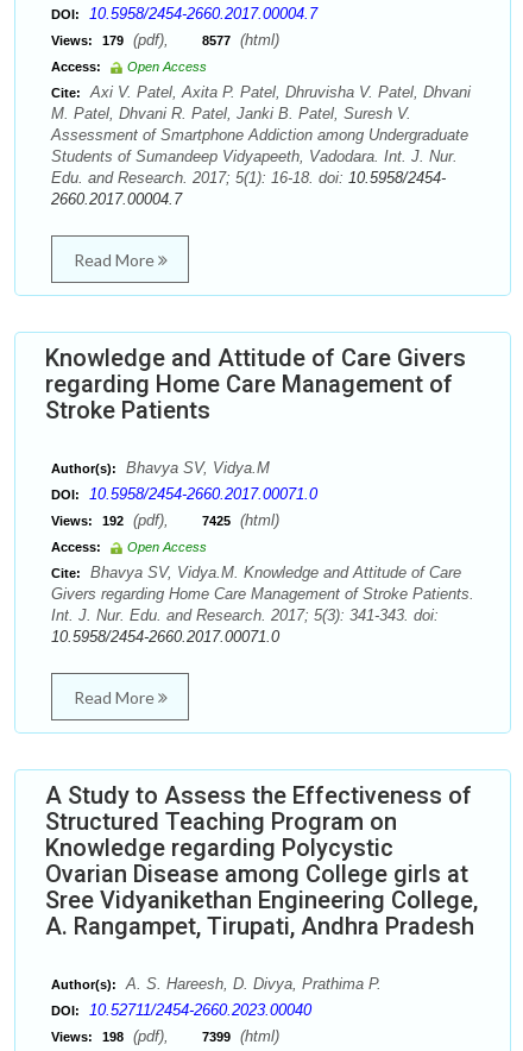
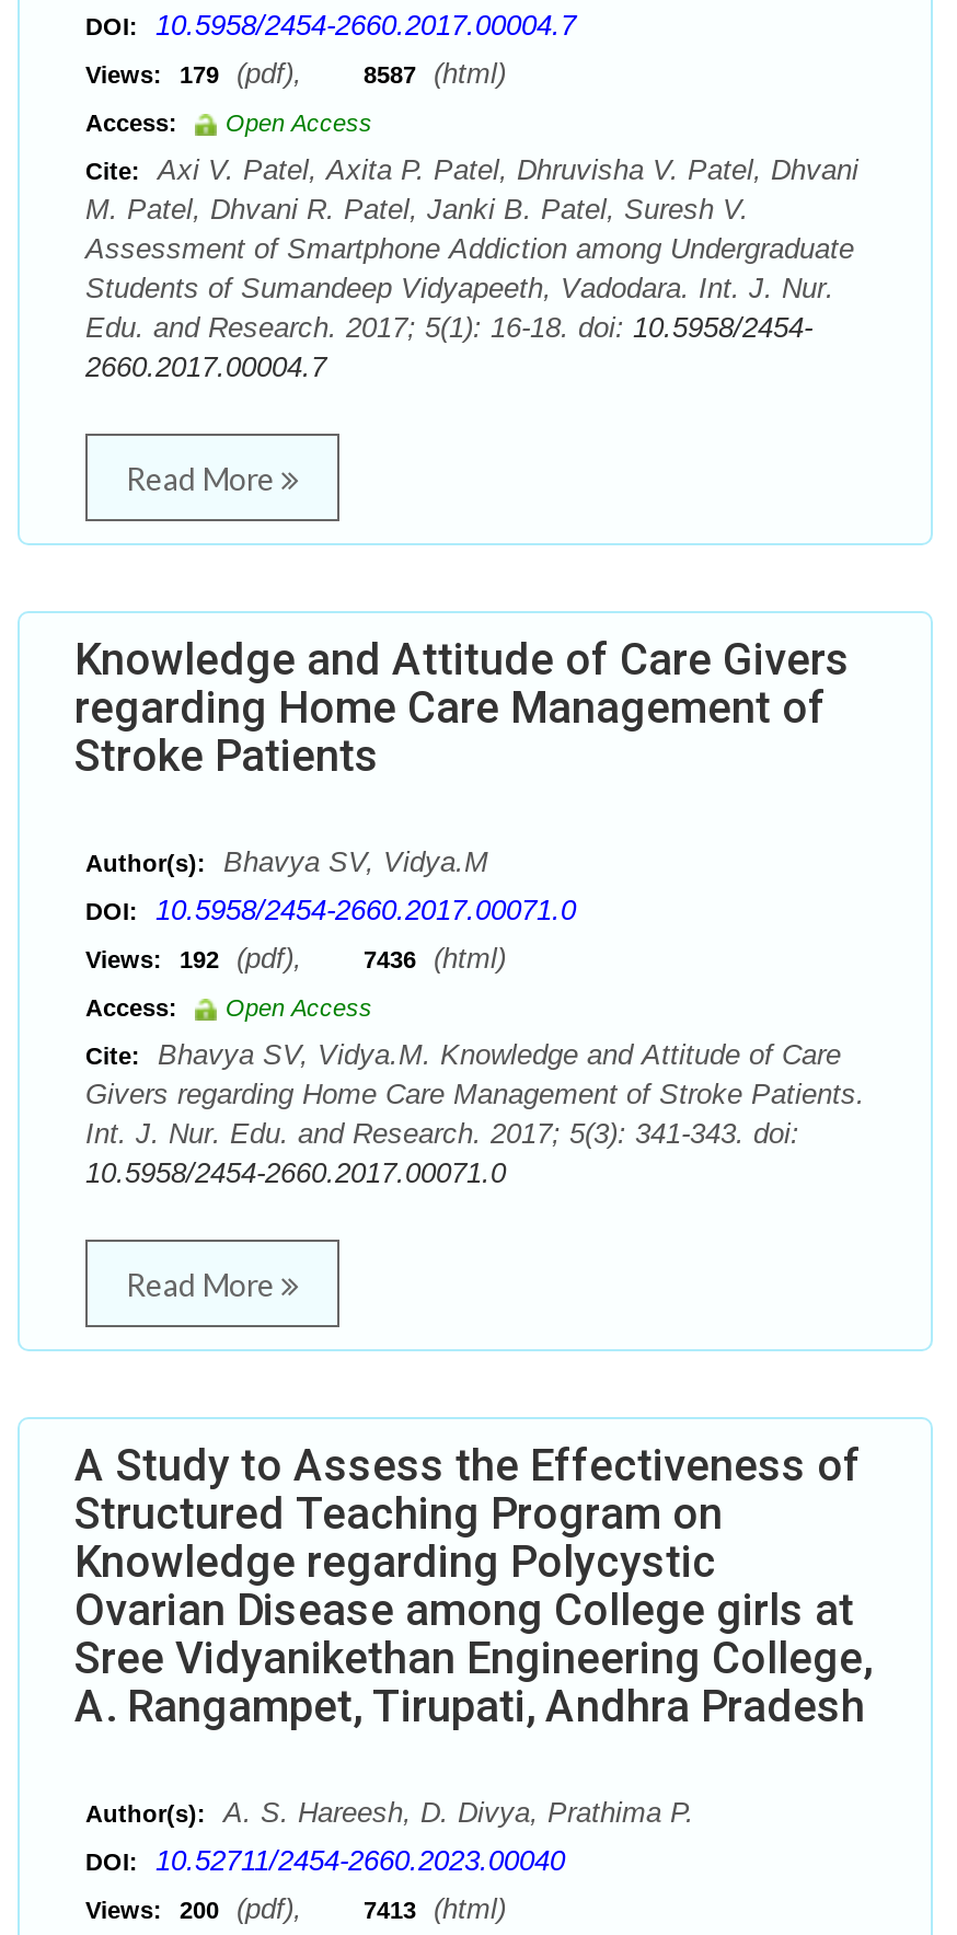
[51,31,279,49] Views: 179 (pdf), 8577 (html) -> [85,57,506,90] Views: 179 (pdf), 8587 (html)
[51,511,279,529] Views: 192 (pdf), 7425 (html) -> [85,942,506,975] Views: 192 (pdf), 7436 (html)
[51,1027,279,1045] Views: 198 (pdf), 7399 (html) -> [85,1892,506,1925] Views: 200 (pdf), 7413 (html)

